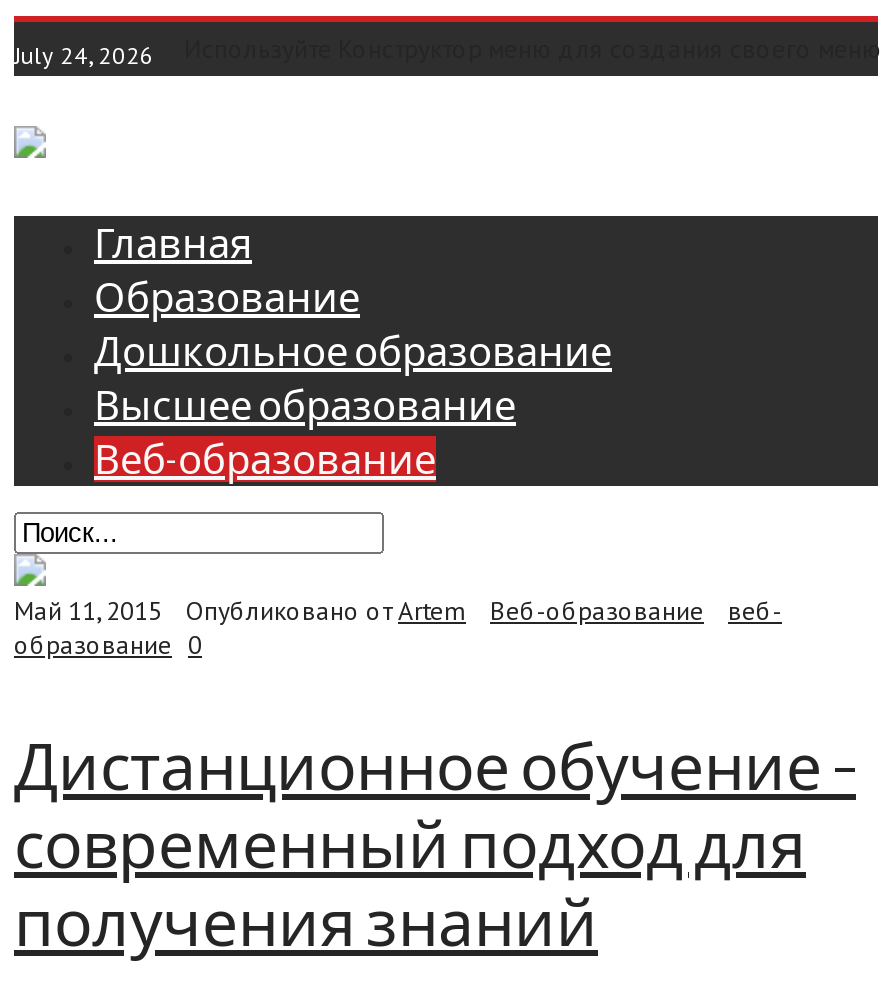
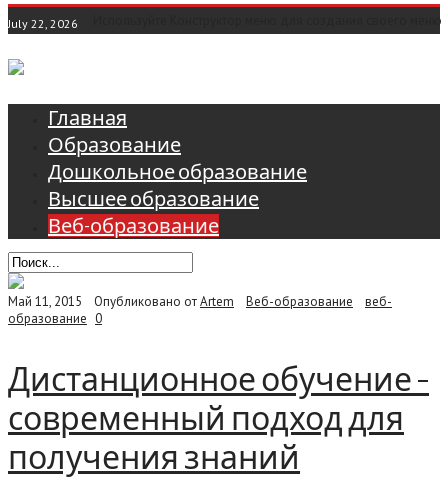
[14,40,154,70] July 24, 2026 -> [8,16,78,31] July 22, 2026

